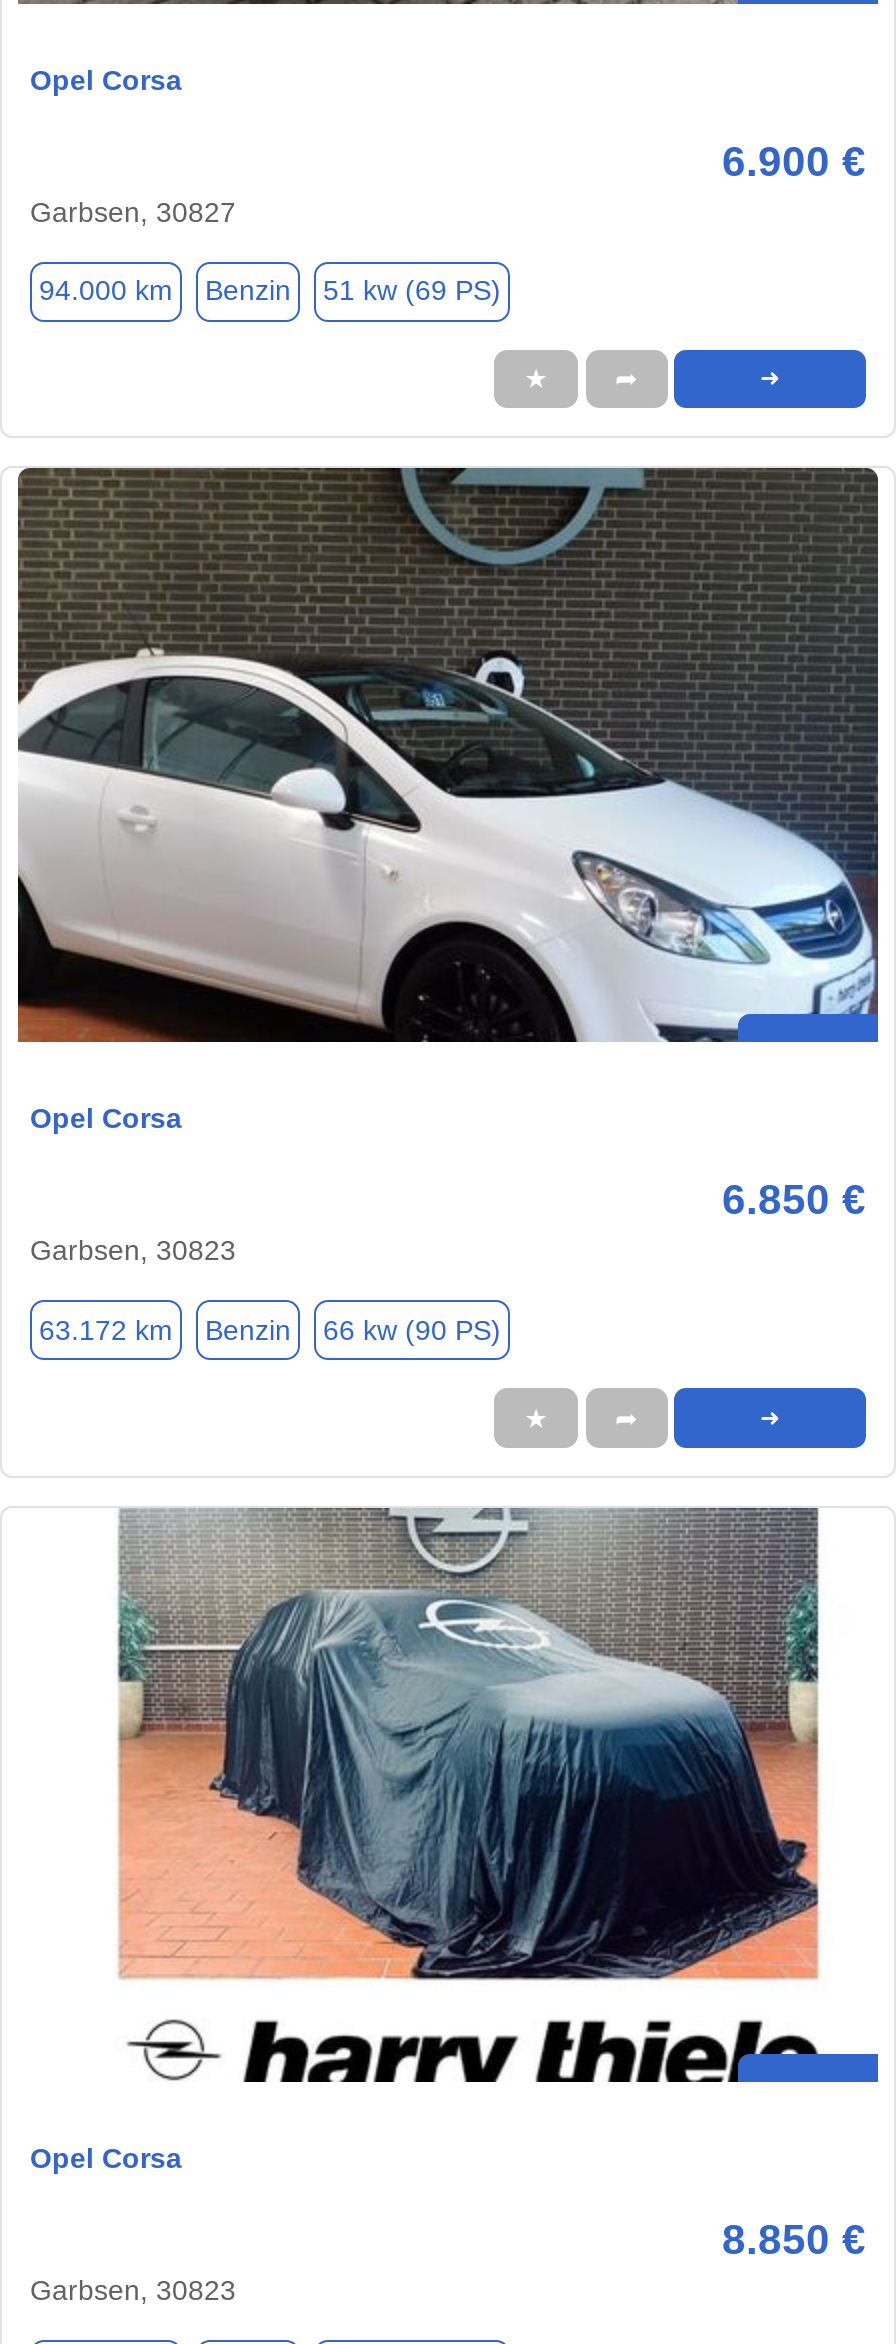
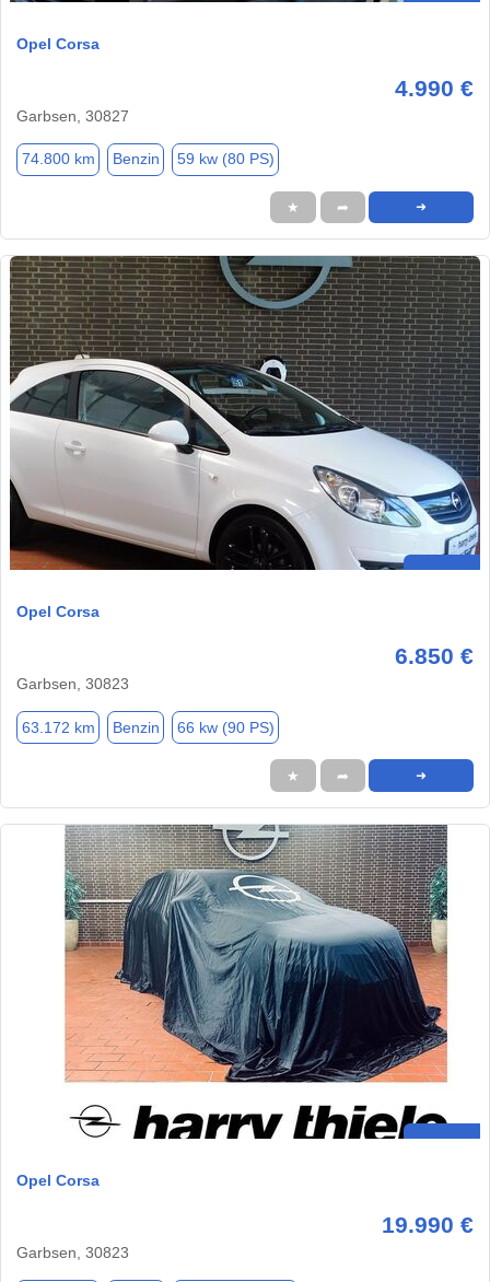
[722,138,866,184] 6.900 € -> [395,75,474,101] 4.990 €
[39,275,173,307] 94.000 km -> [21,150,95,168] 74.800 km
[323,275,501,307] 51 kw (69 PS) -> [177,150,274,168] 59 kw (80 PS)
[722,2216,866,2262] 8.850 € -> [382,1212,474,1237] 19.990 €

